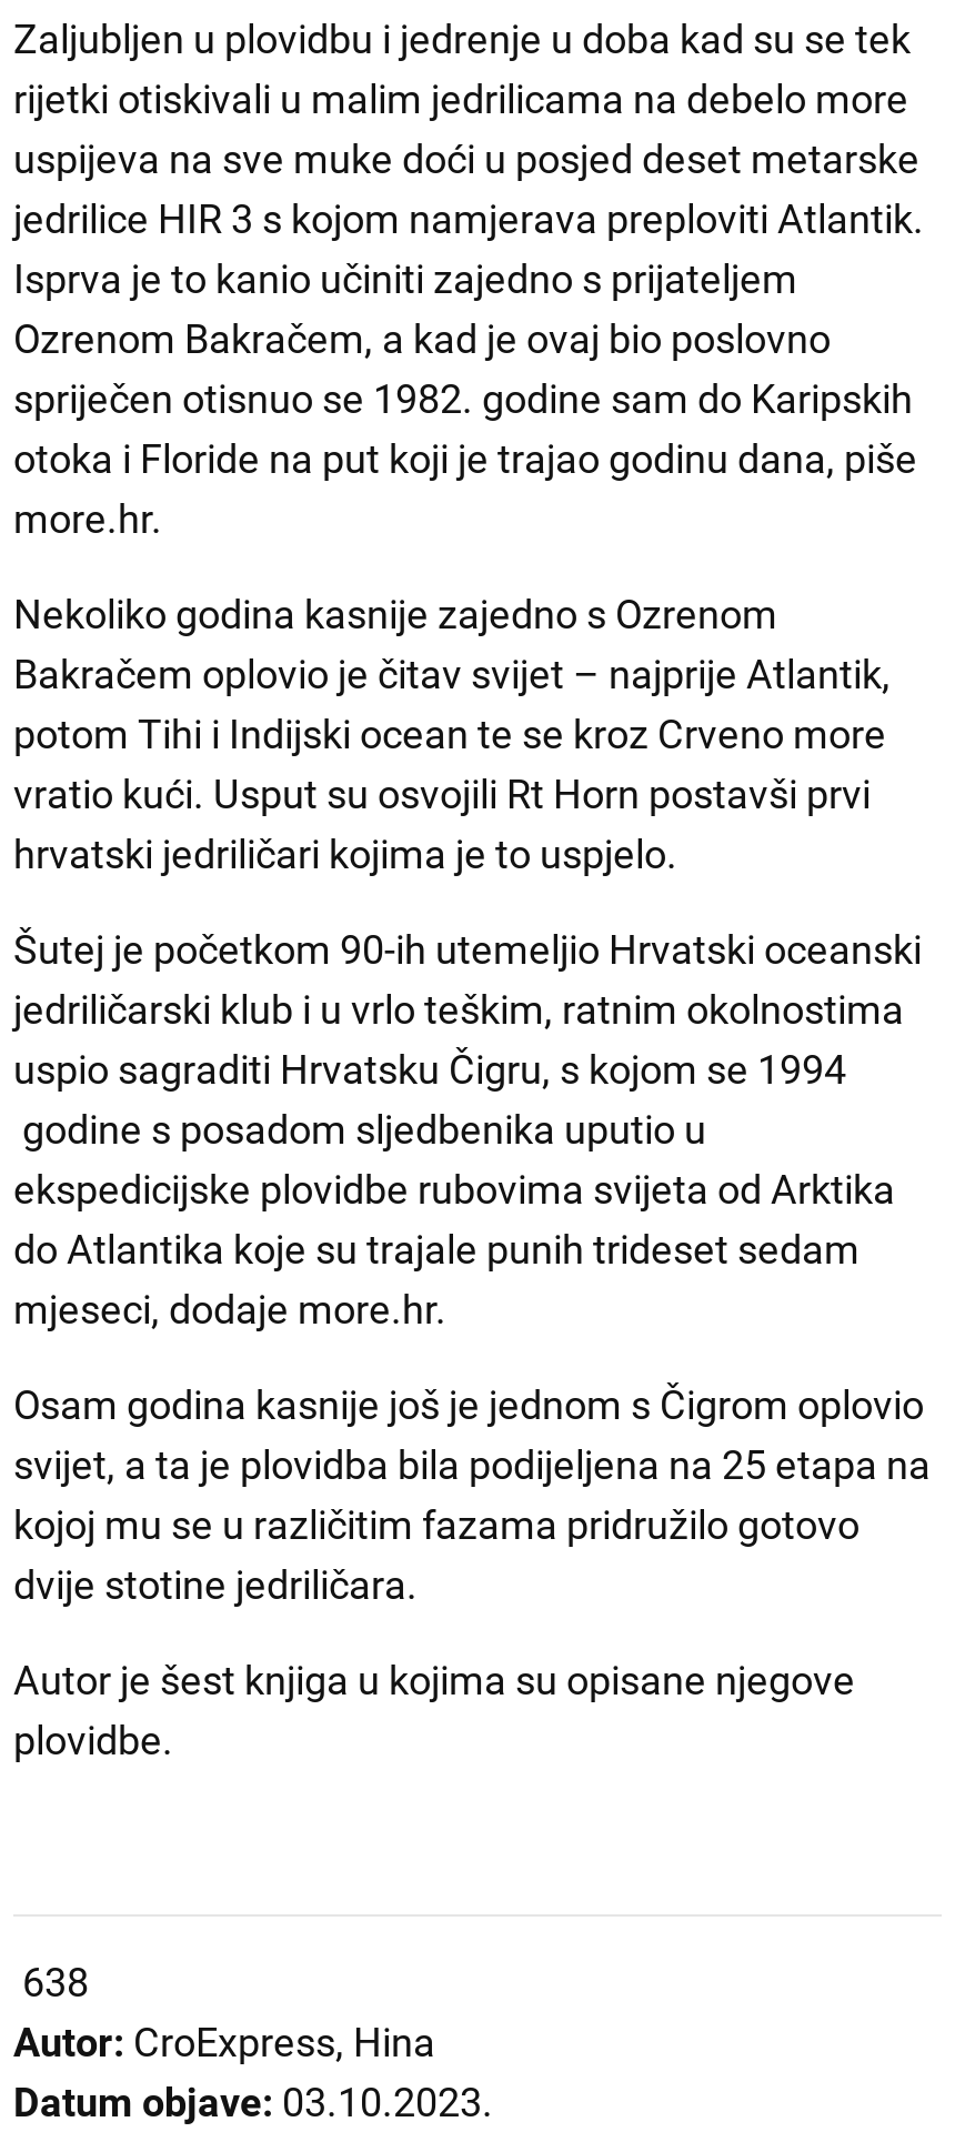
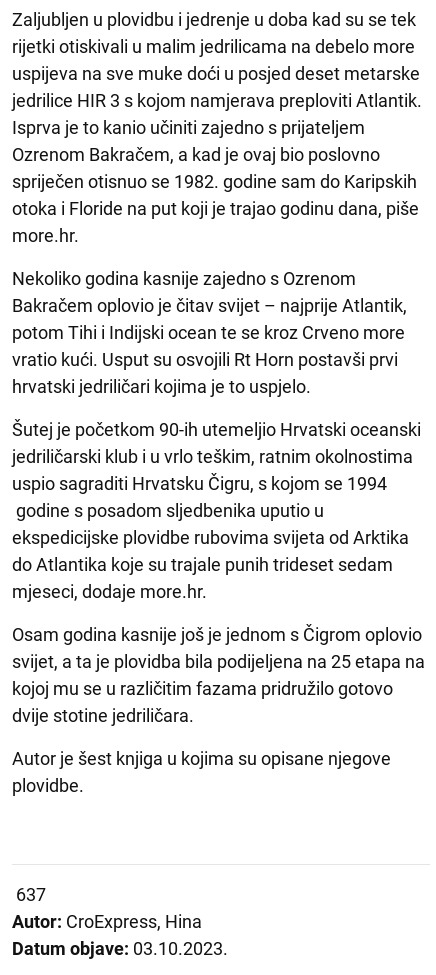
[22,1960,89,2006] 638 -> [16,884,46,905] 637

